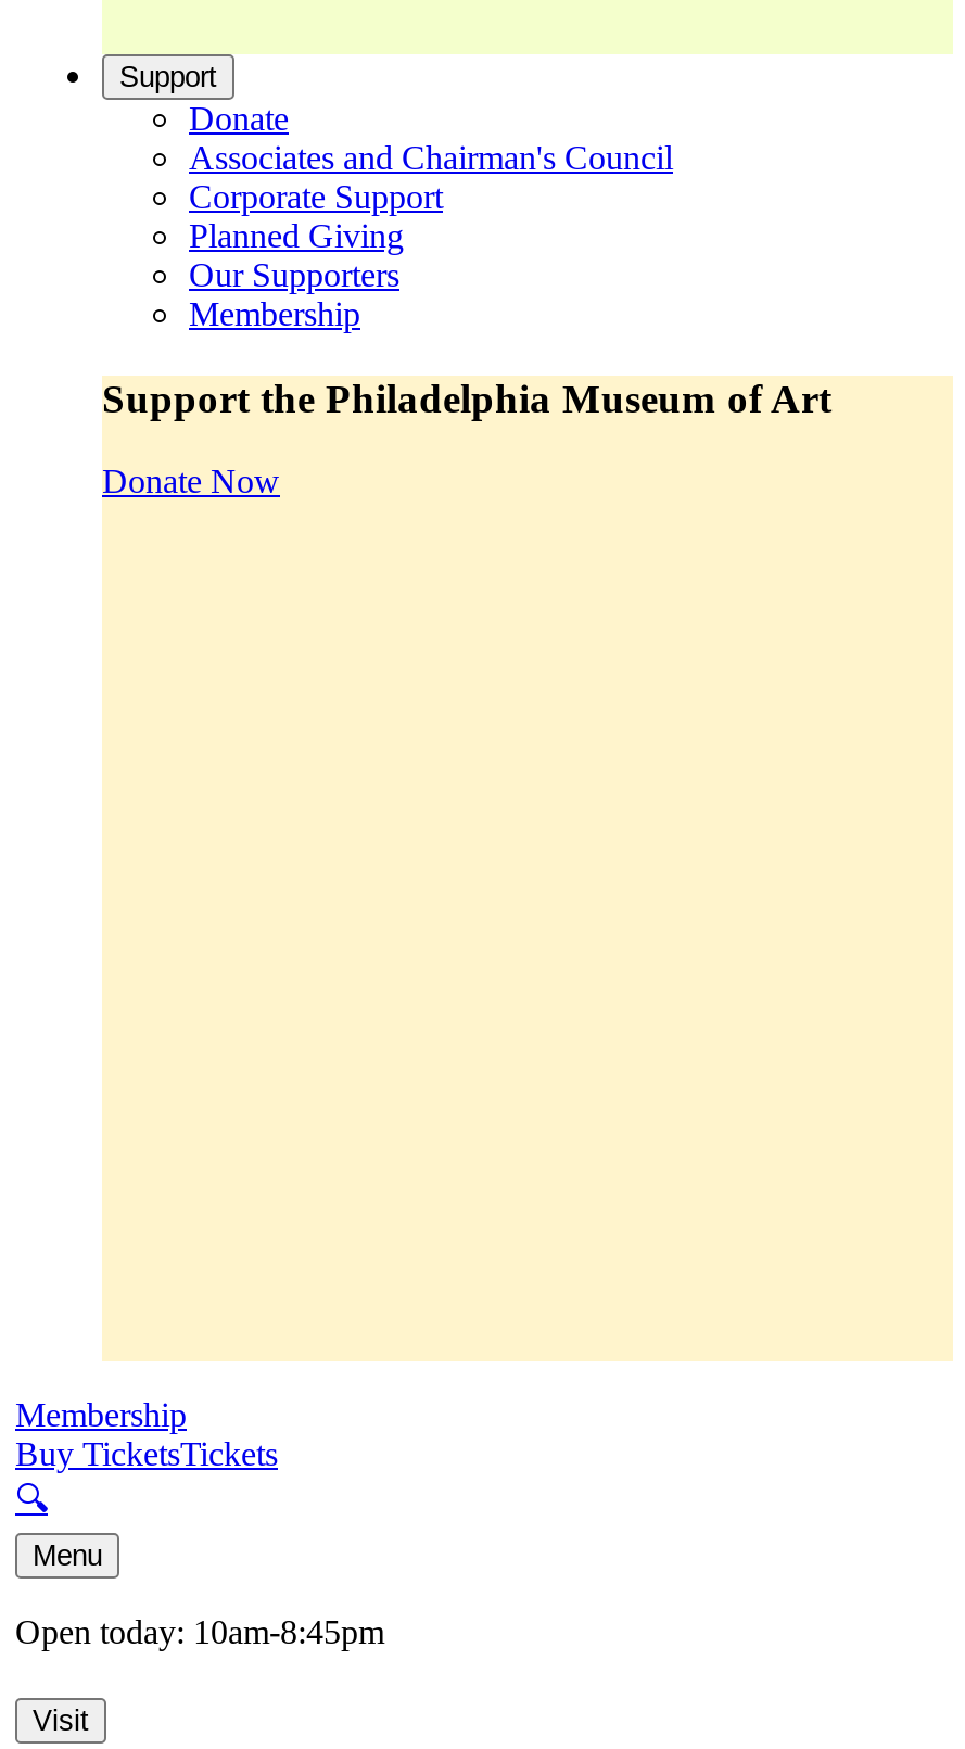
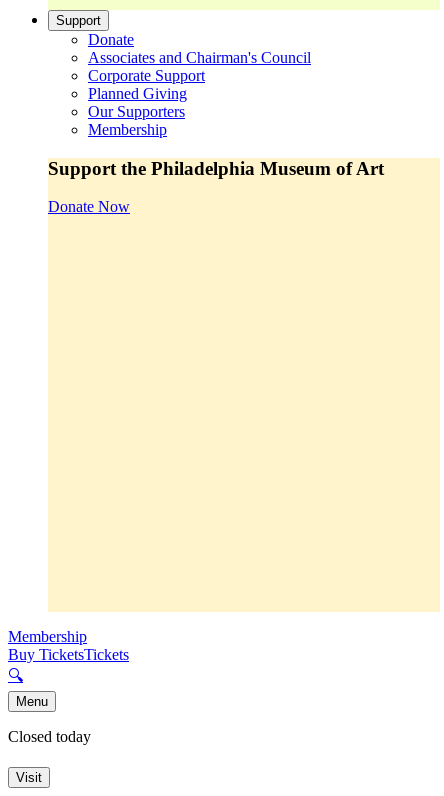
[15,1614,384,1651] Open today: 10am-8:45pm -> [8,728,91,745] Closed today

